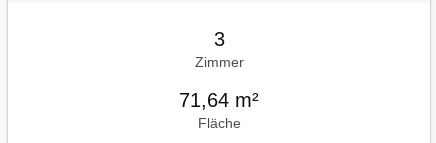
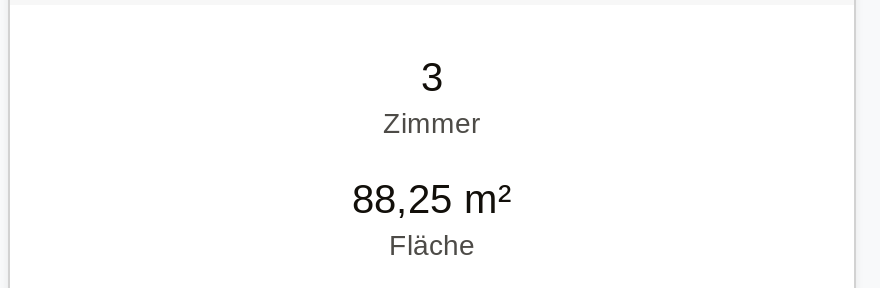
[179,88,259,110] 71,64 m² -> [352,177,512,221] 88,25 m²

